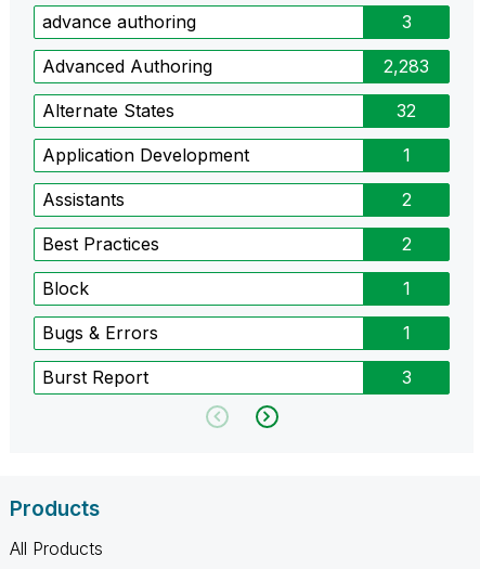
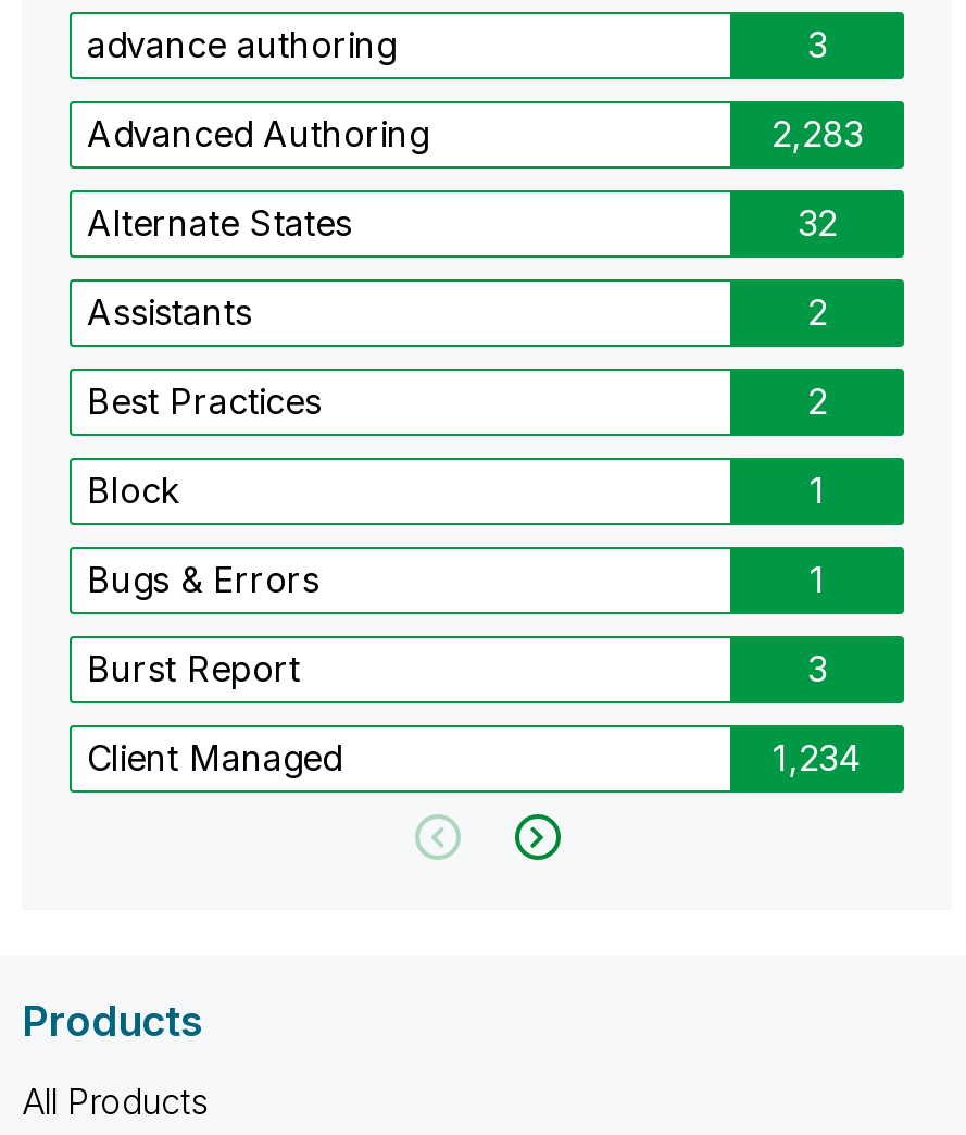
[42,144,410,165] Application Development | 1 -> none
moved [42,188,411,387] -> [87,289,827,689]: Assistants | 2 | Best Practices | ... | Burst Report | 3
none -> [87,735,862,778] Client Managed | 1,234

